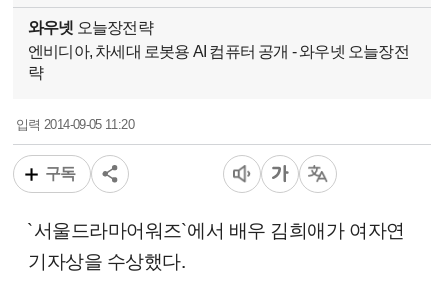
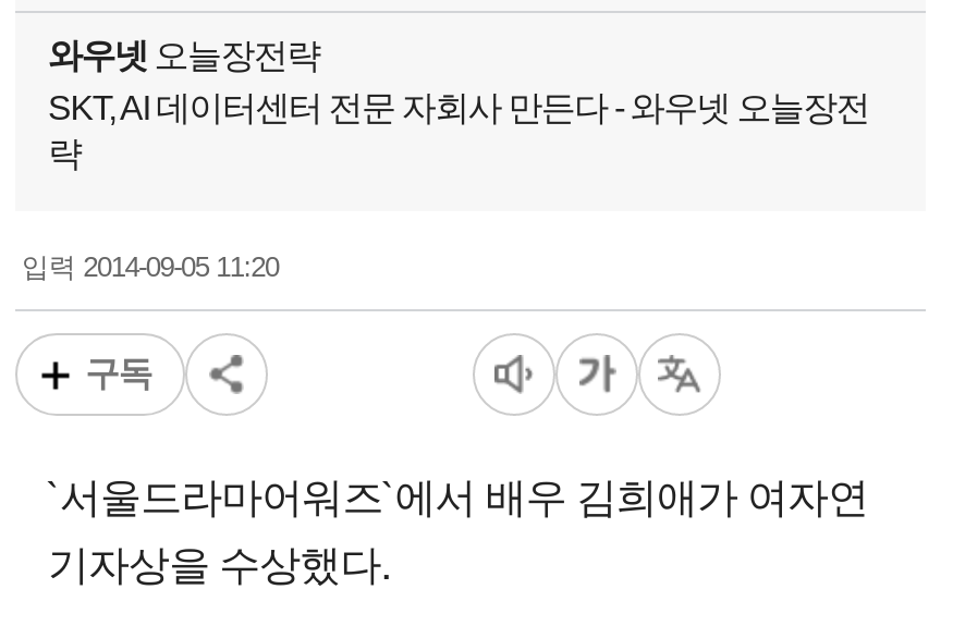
[28,43,409,60] 엔비디아, 차세대 로봇용 AI 컴퓨터 공개 - 와우넷 오늘장전 -> [48,89,869,126] SKT, AI 데이터센터 전문 자회사 만든다 - 와우넷 오늘장전

